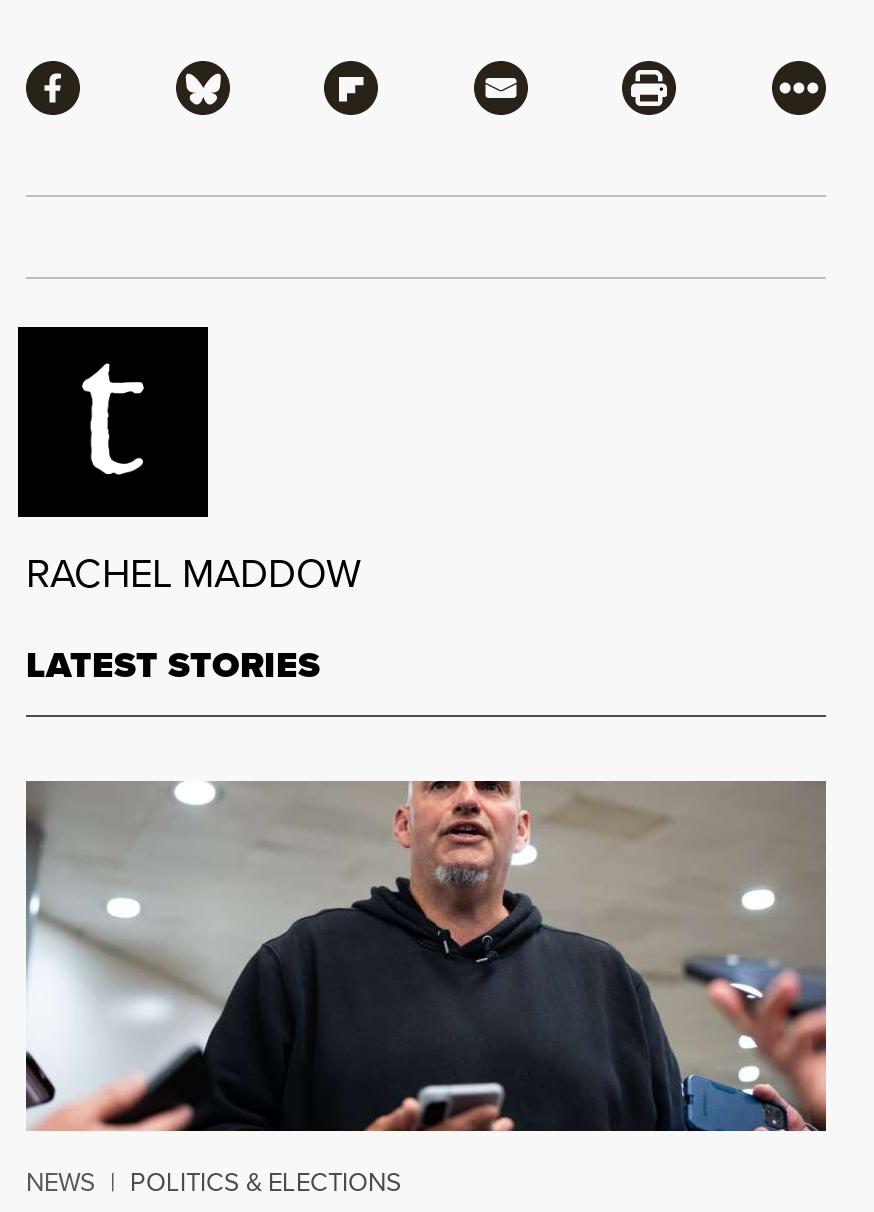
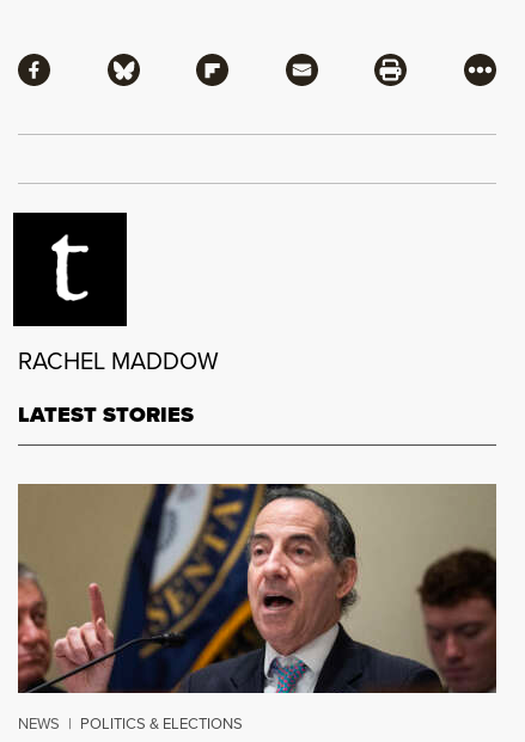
[24,779,828,1133] [image] -> [17,483,497,694] [image]

